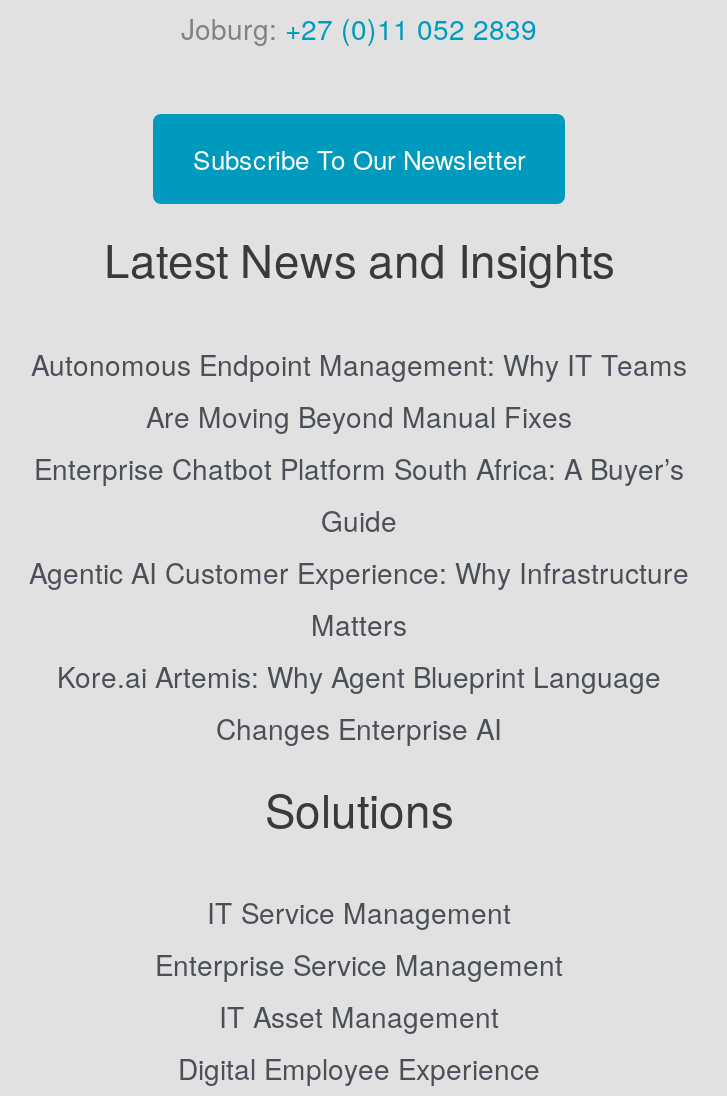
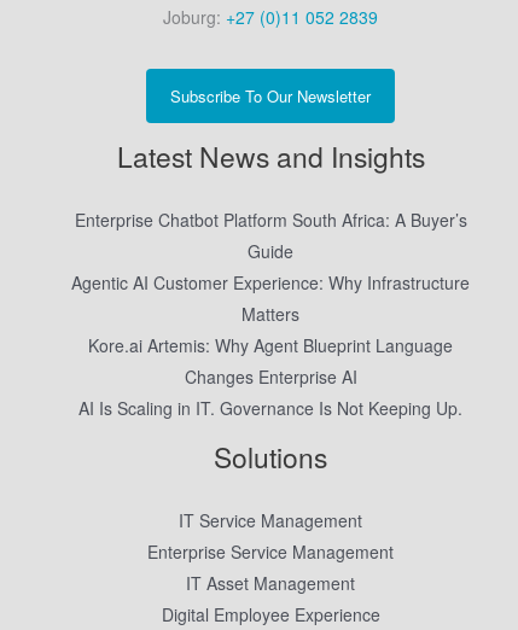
[31,343,687,435] Autonomous Endpoint Management: Why IT Teams | Are Moving Beyond Manual Fixes -> none
moved [29,447,689,747] -> [71,207,470,388]: Enterprise Chatbot Platform South Africa: A Buyer’s | Guide | Agentic AI Customer Experience: Why Infrastructure | Matters | Kore.ai Artemis: Why Agent Blueprint Language | Changes Enterprise AI
none -> [78,395,462,420] AI Is Scaling in IT. Governance Is Not Keeping Up.

